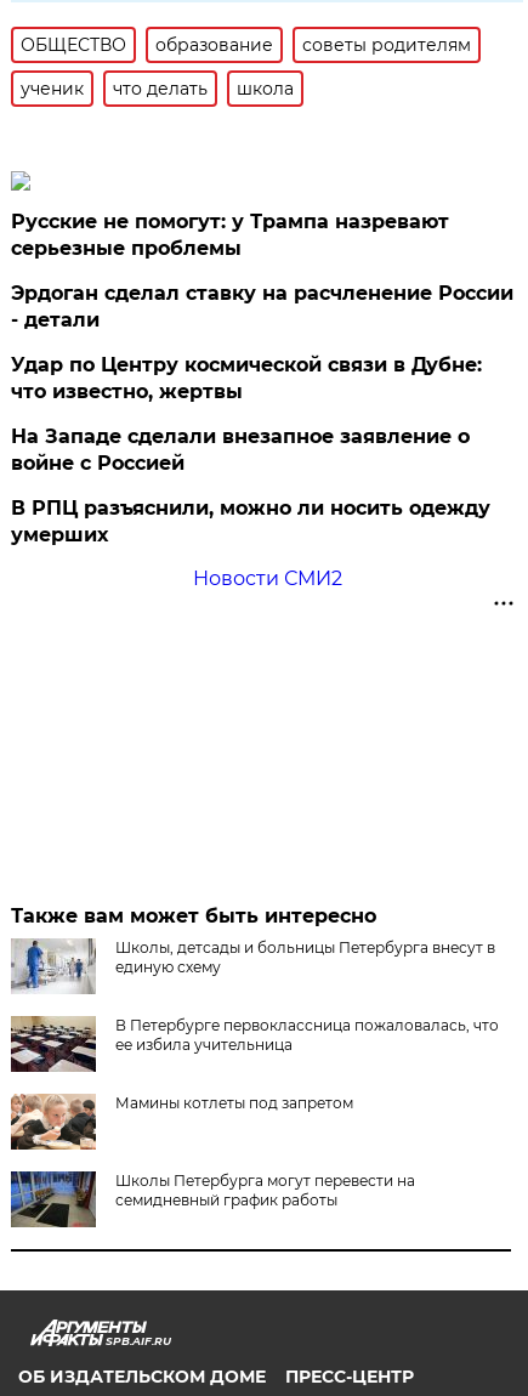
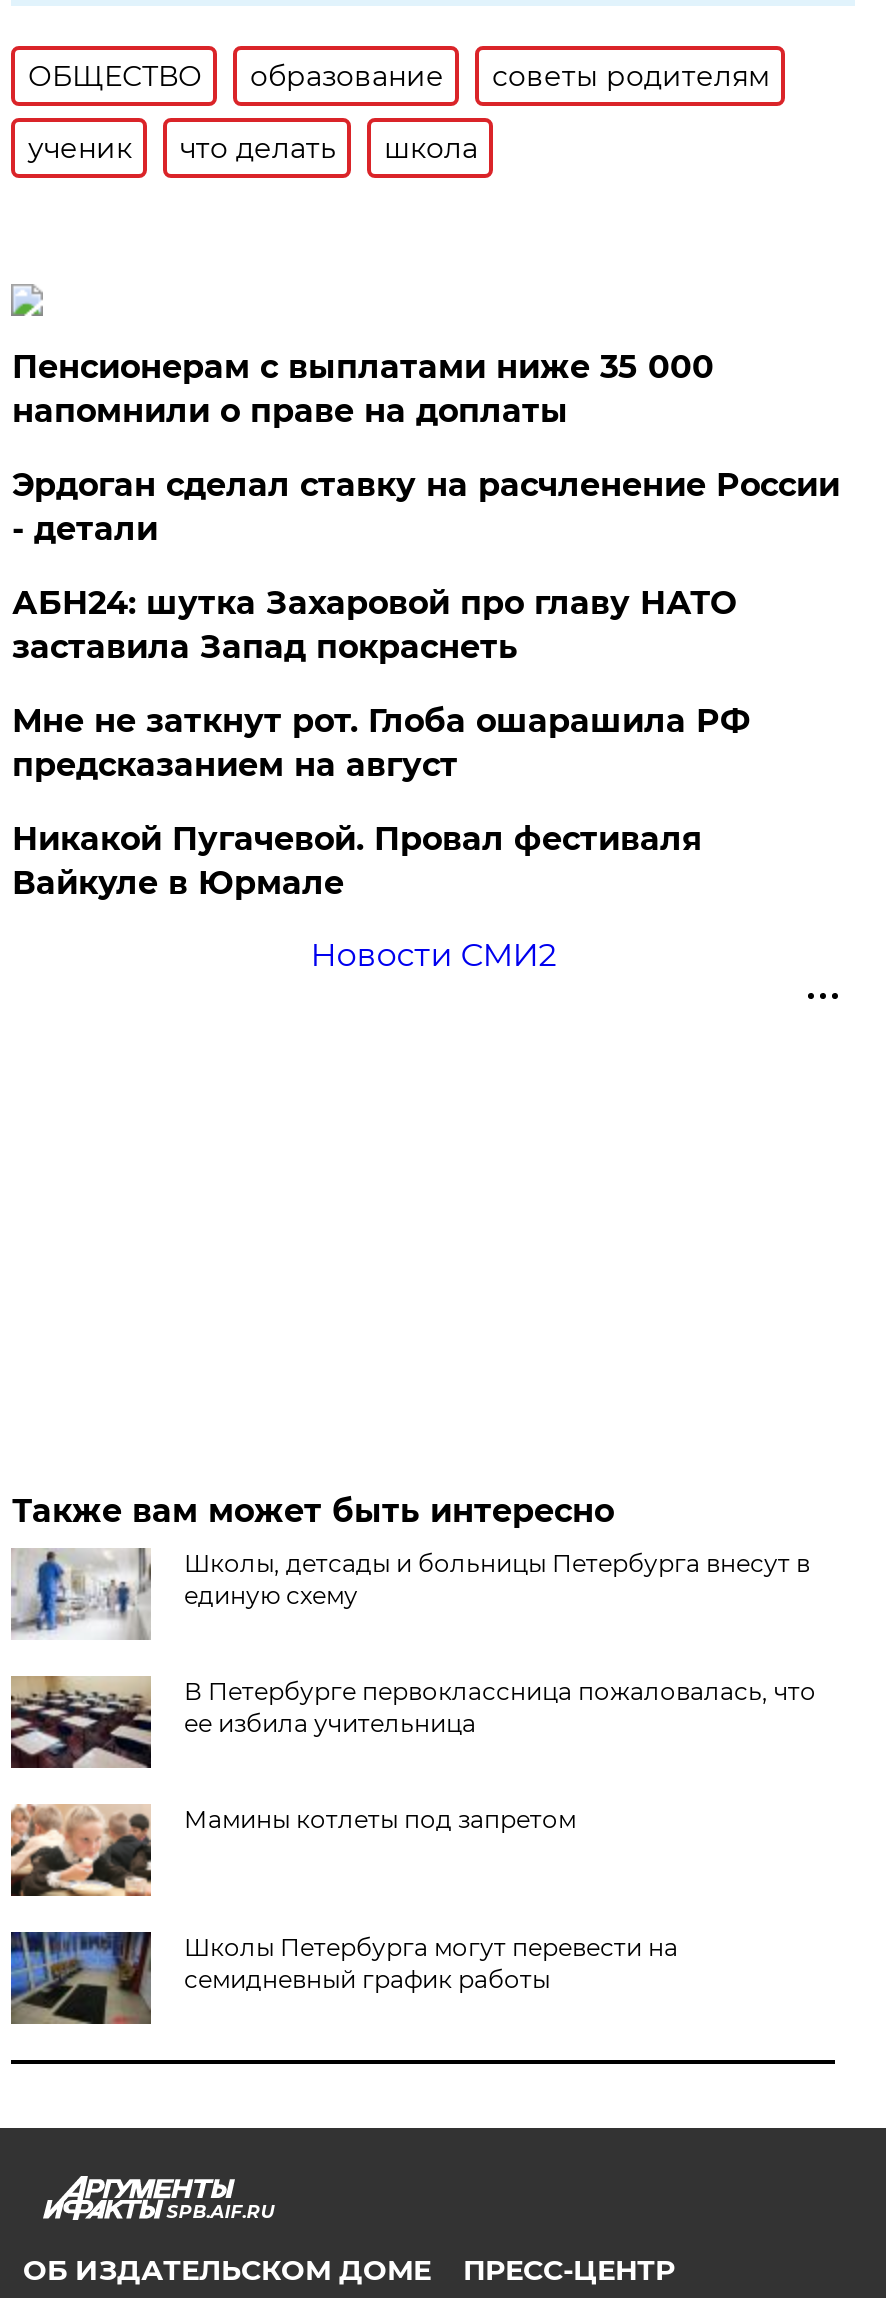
[11,210,450,260] Русские не помогут: у Трампа назревают | серьезные проблемы -> [12,348,714,430] Пенсионерам с выплатами ниже 35 000 | напомнили о праве на доплаты
[11,353,482,403] Удар по Центру космической связи в Дубне: | что известно, жертвы -> [12,584,736,666] АБН24: шутка Захаровой про главу НАТО | заставила Запад покраснеть
[11,425,470,475] На Западе сделали внезапное заявление о | войне с Россией -> [12,702,750,784] Мне не заткнут рот. Глоба ошарашила РФ | предсказанием на август
[11,496,491,546] В РПЦ разъяснили, можно ли носить одежду | умерших -> [12,820,702,902] Никакой Пугачевой. Провал фестиваля | Вайкуле в Юрмале

